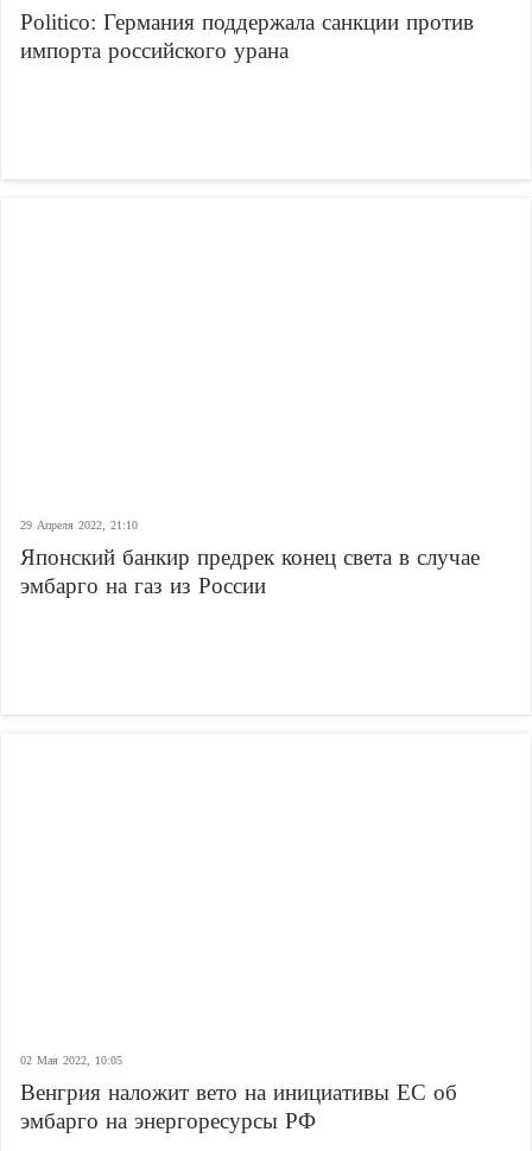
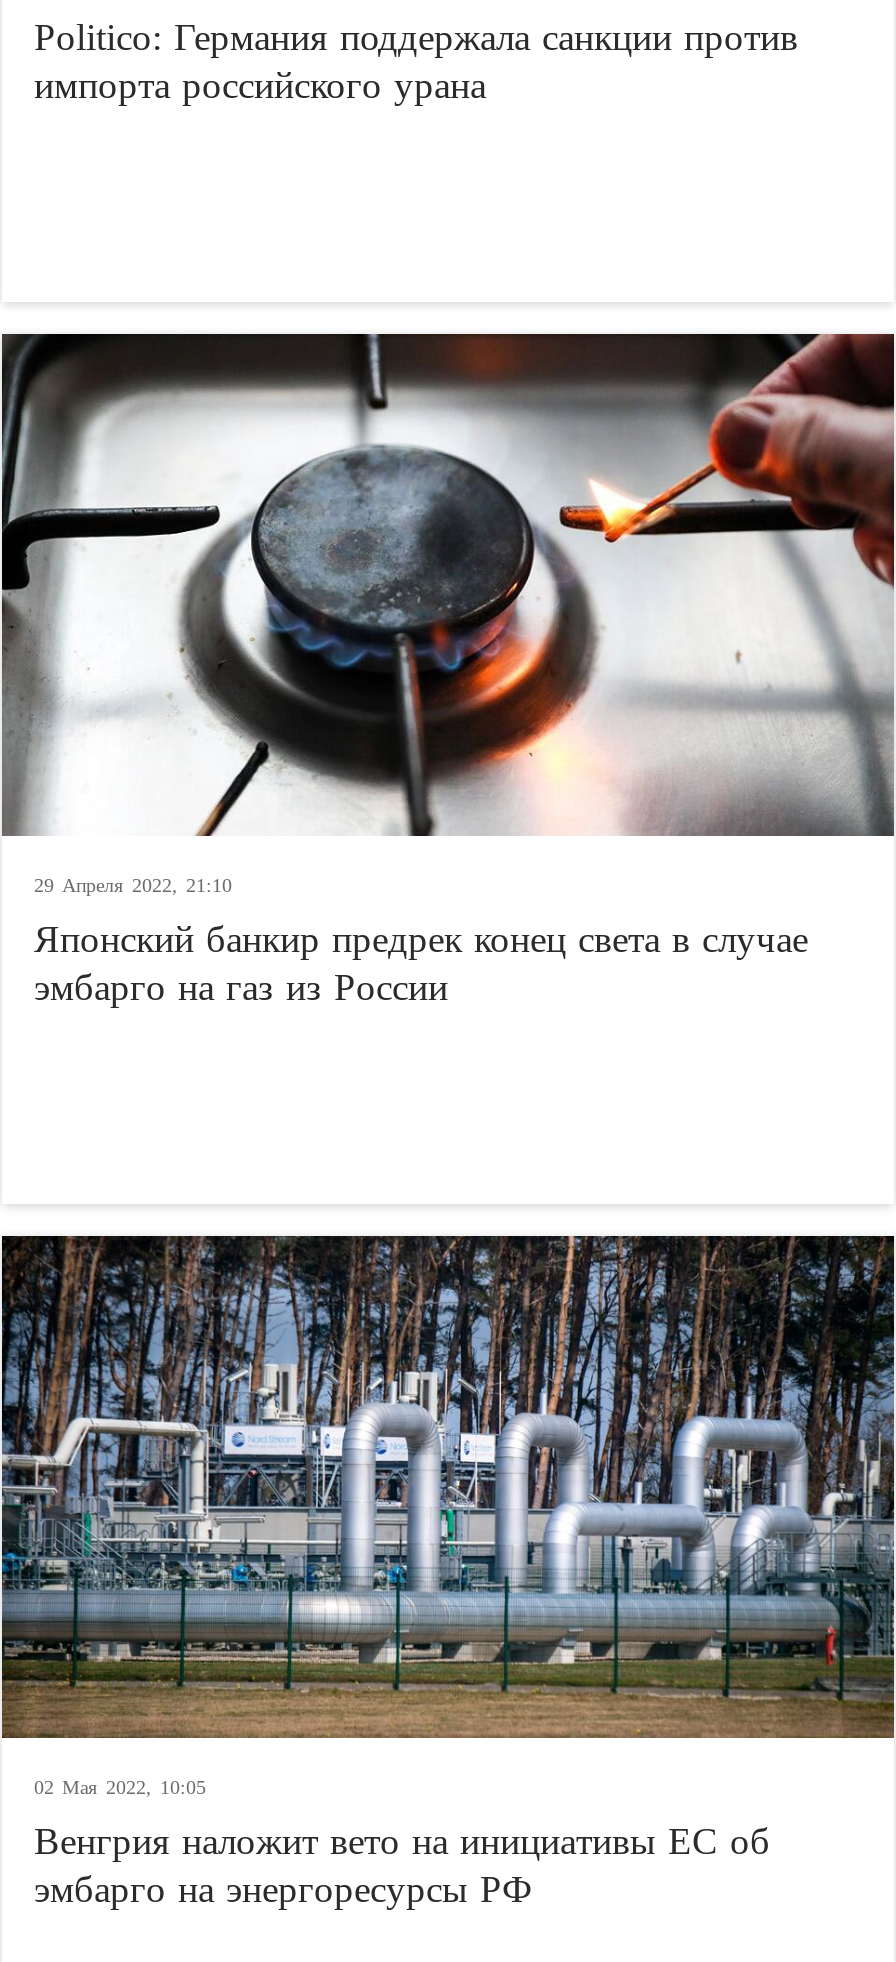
none -> [6,332,890,838] [image]
none -> [6,1234,890,1740] [image]

